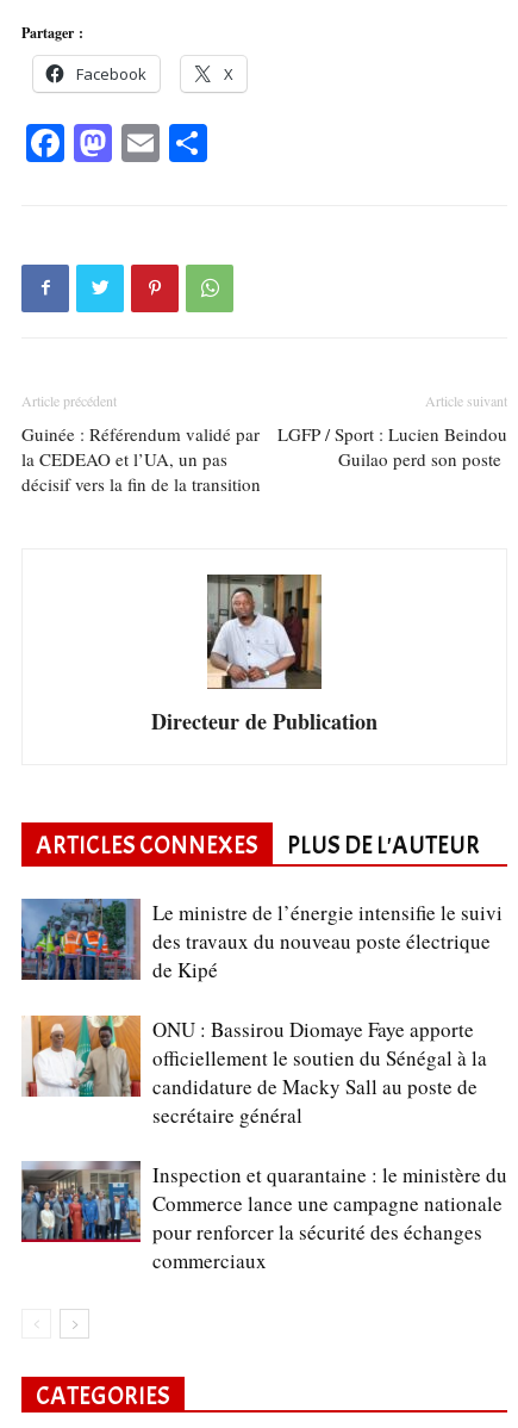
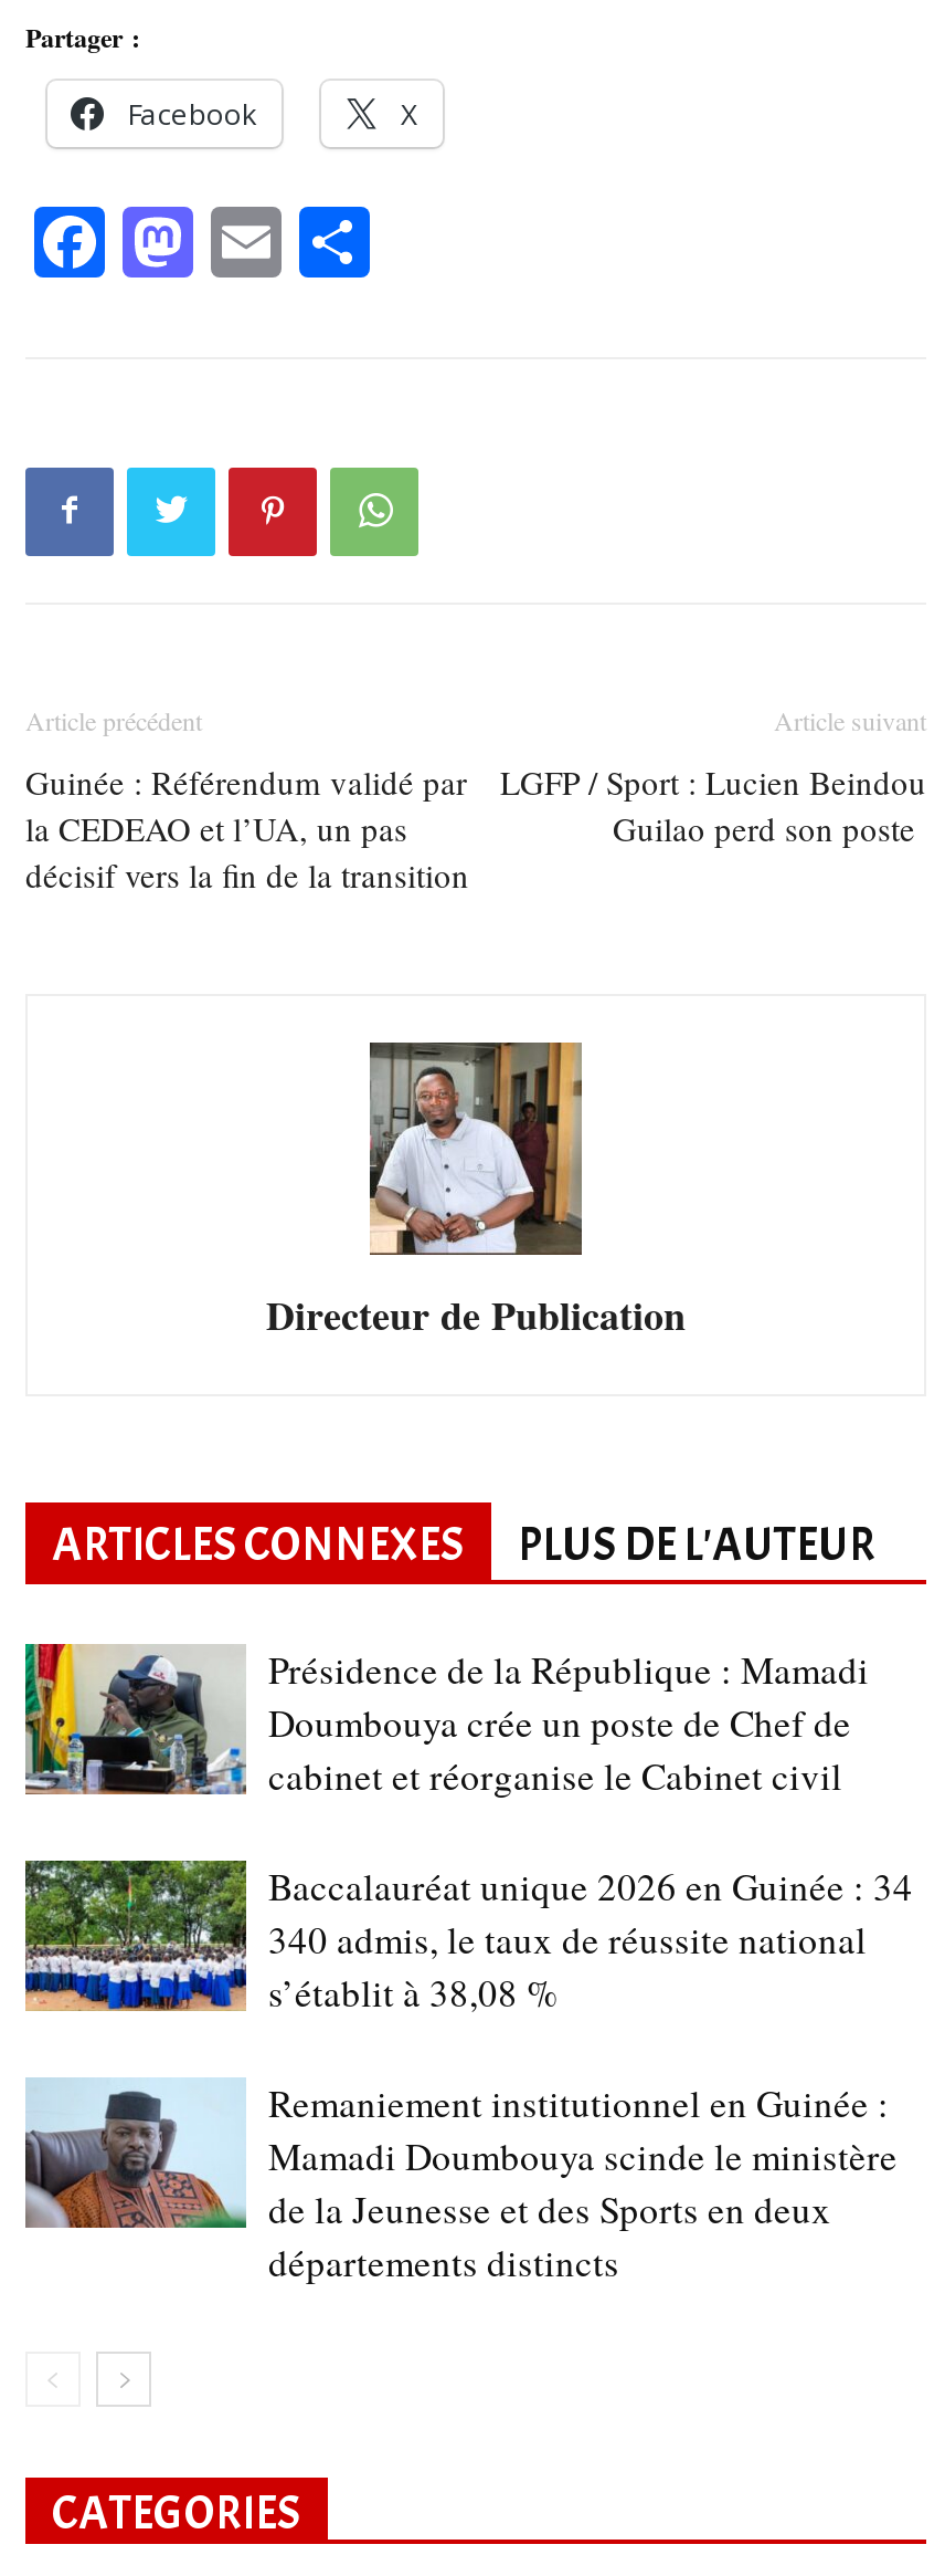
[21,898,503,983] [image] | Le ministre de l’énergie intensifie le suivi | des travaux du nouveau poste électrique | de Kipé -> [25,1642,869,1800] [image] | Présidence de la République : Mamadi | Doumbouya crée un poste de Chef de | cabinet et réorganise le Cabinet civil
[21,1014,487,1128] [image] | ONU : Bassirou Diomaye Faye apporte | officiellement le soutien du Sénégal à la | candidature de Macky Sall au poste de | secrétaire général -> [23,1858,913,2017] [image] | Baccalauréat unique 2026 en Guinée : 34 | 340 admis, le taux de réussite national | s’établit à 38,08 %
[21,1160,507,1274] [image] | Inspection et quarantaine : le ministère du | Commerce lance une campagne nationale | pour renforcer la sécurité des échanges | commerciaux -> [28,2076,898,2287] [image] | Remaniement institutionnel en Guinée : | Mamadi Doumbouya scinde le ministère | de la Jeunesse et des Sports en deux | départements distincts

